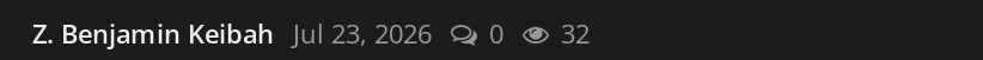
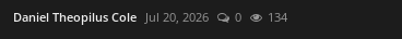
[32,14,432,50] Z. Benjamin Keibah Jul 23, 2026 -> [13,8,209,24] Daniel Theopilus Cole Jul 20, 2026
[561,14,590,50] 32 -> [268,8,287,24] 134

